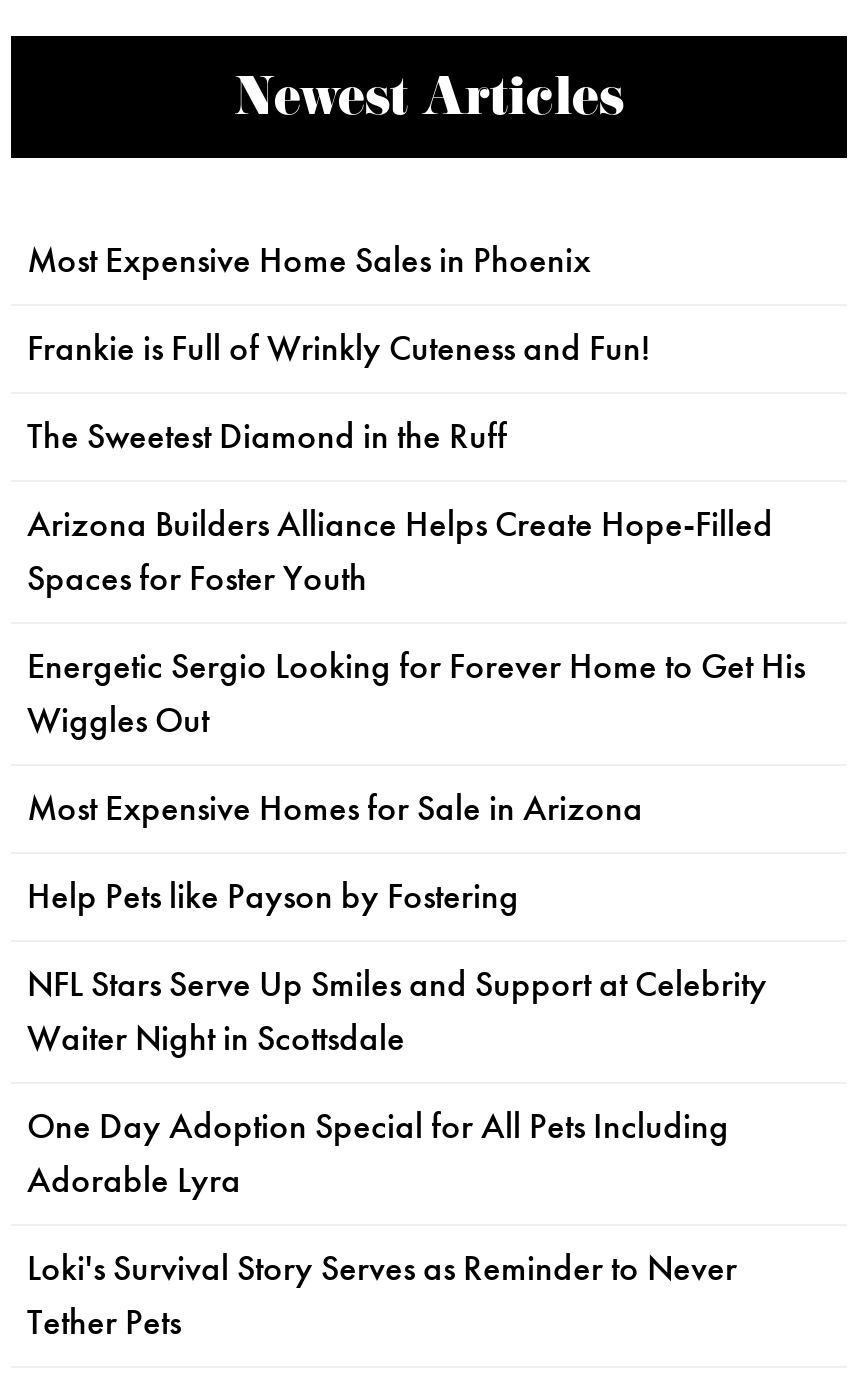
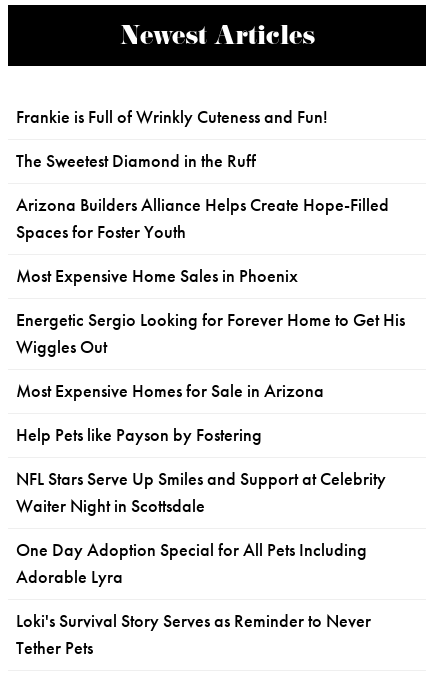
moved [27,238,591,282] -> [16,265,298,287]: Most Expensive Home Sales in Phoenix
moved [27,326,773,600] -> [16,106,389,243]: Frankie is Full of Wrinkly Cuteness and Fun! | The Sweetest Diamond in the Ruff | Arizona Builders Alliance Helps Create Hope-Filled | Spaces for Foster Youth

